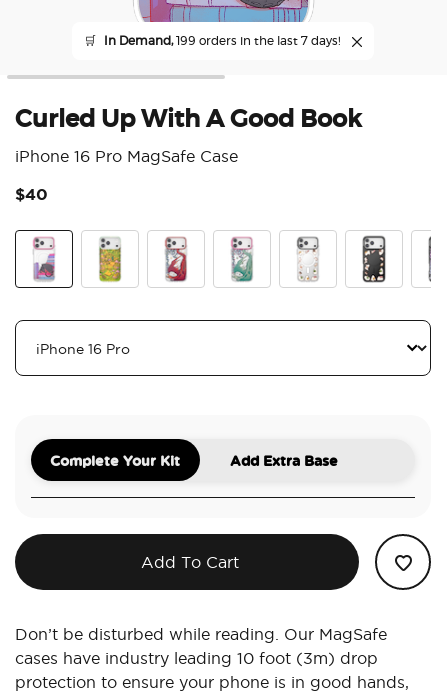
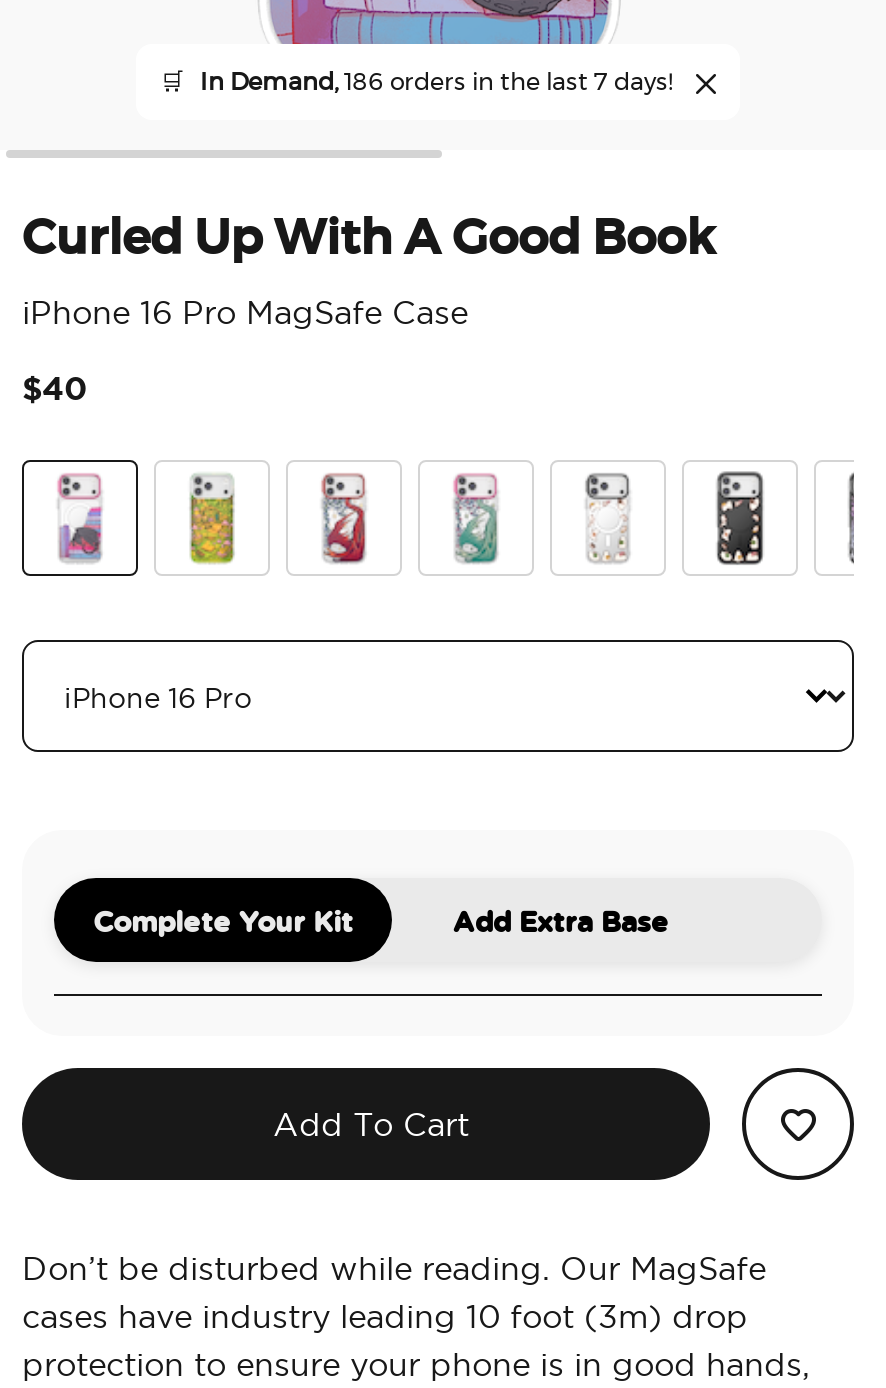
[104,35,340,47] In Demand, 199 orders in the last 7 days! -> [200,70,672,94] In Demand, 186 orders in the last 7 days!

